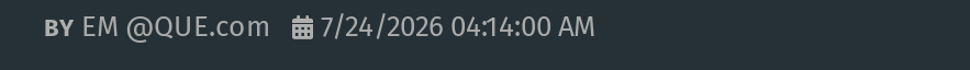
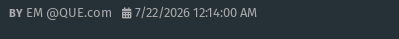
[81,9,595,42] EM @QUE.com 7/24/2026 04:14:00 AM -> [26,5,257,20] EM @QUE.com 7/22/2026 12:14:00 AM

